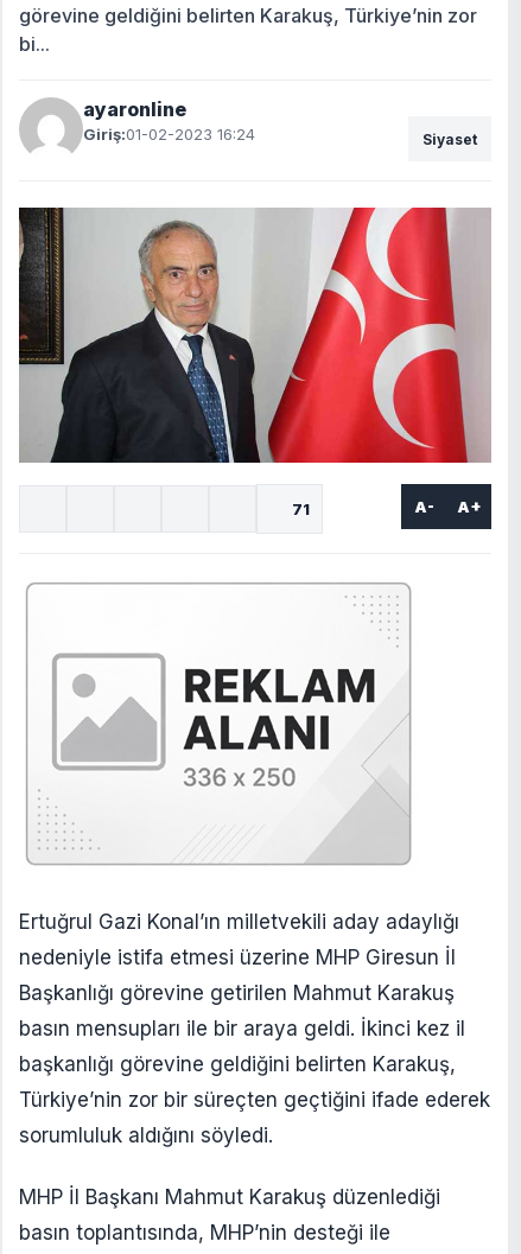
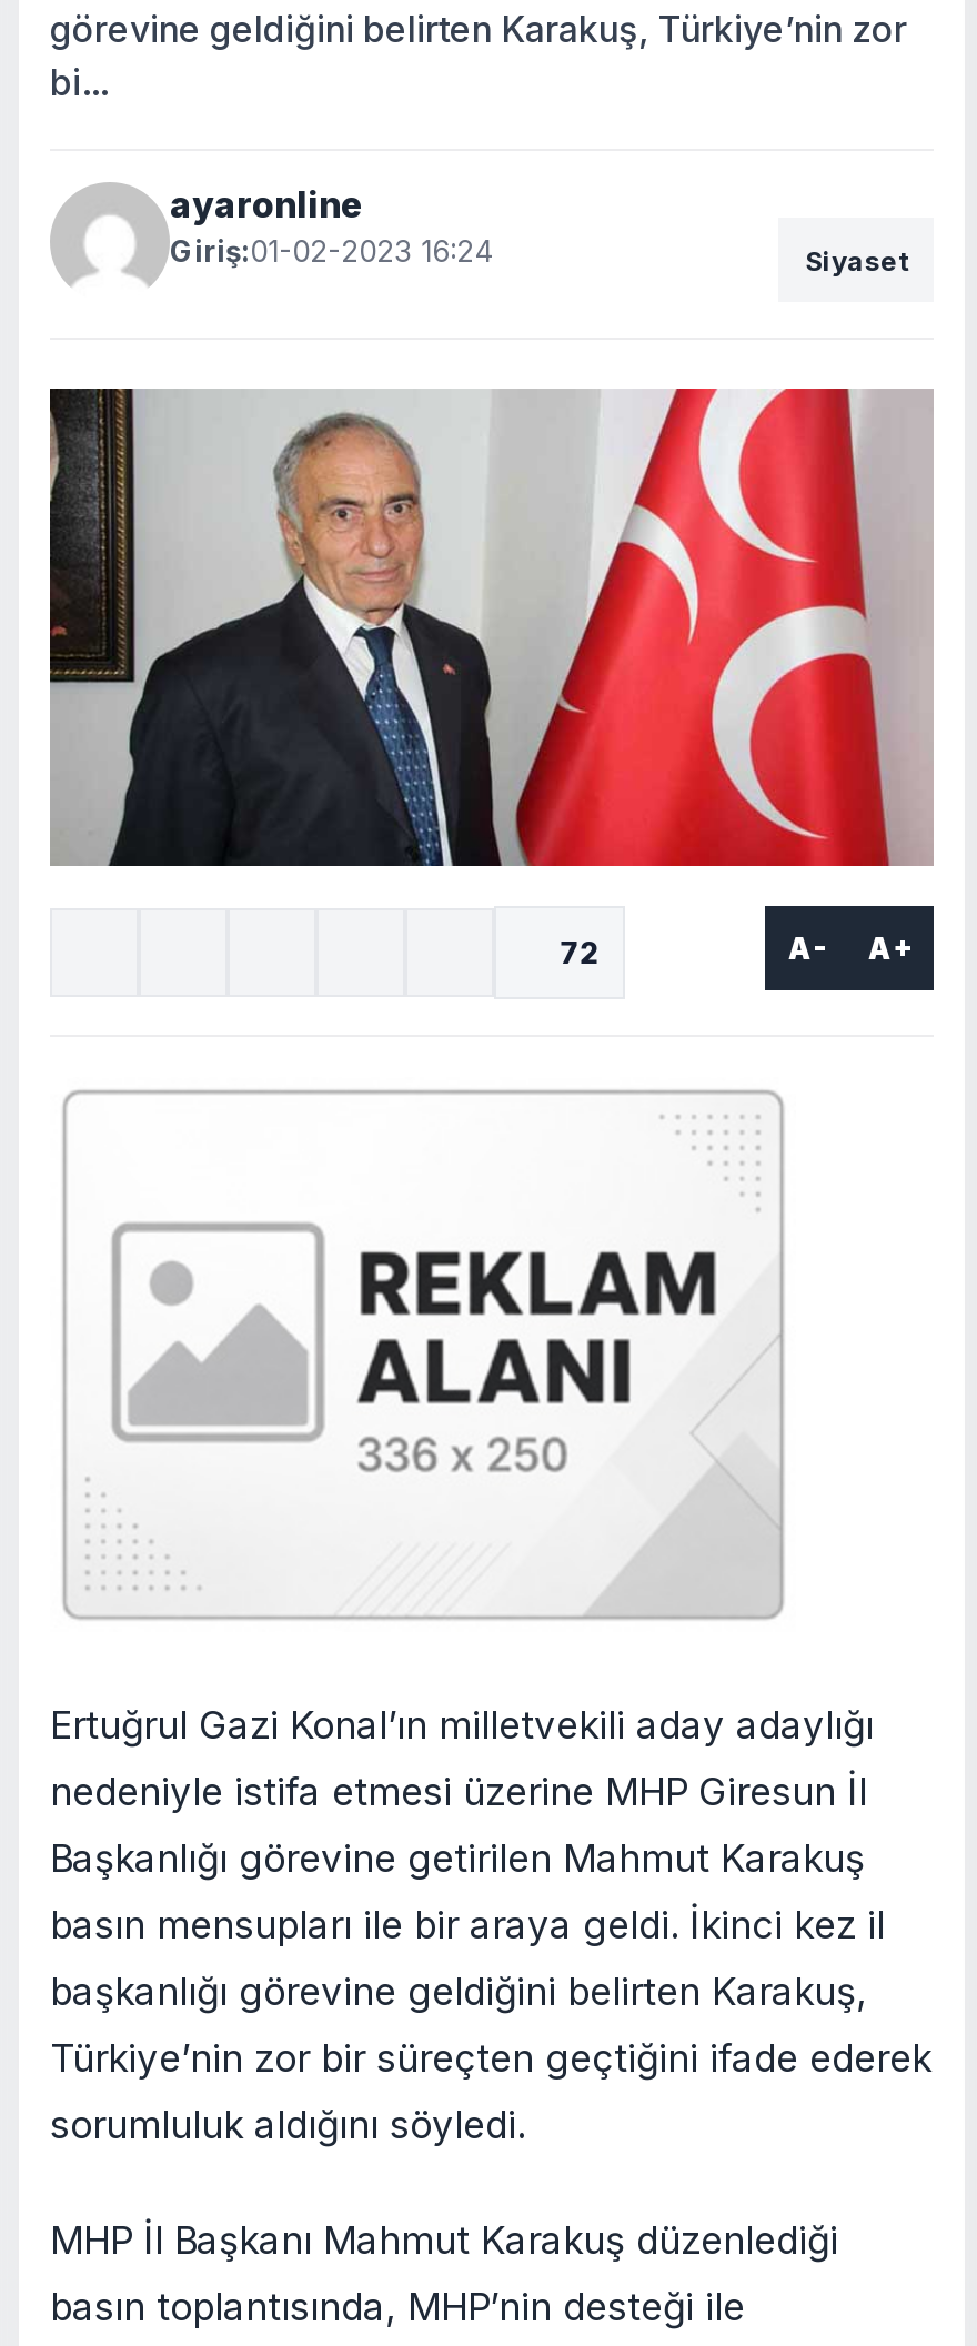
[292,499,310,518] 71 -> [560,934,600,969] 72

